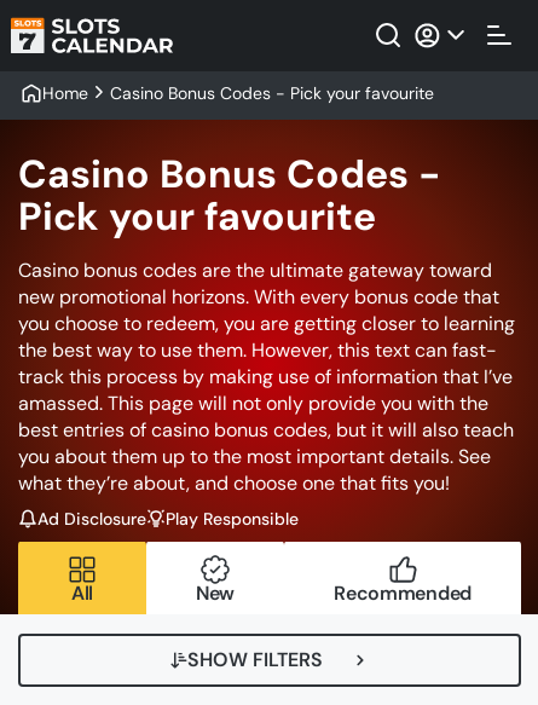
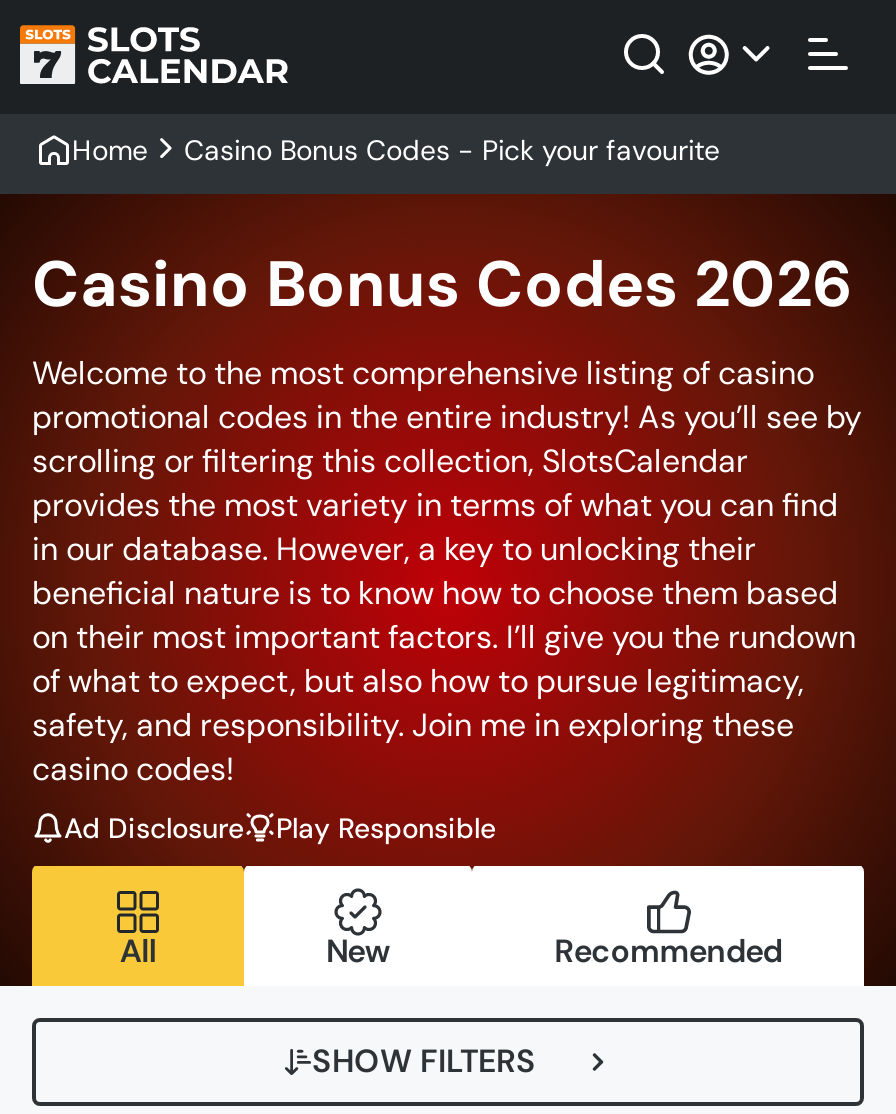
[18,149,515,496] Casino Bonus Codes - | Pick your favourite | Casino bonus codes are the ultimate gateway toward | new promotional horizons. With every bonus code that | you choose to redeem, you are getting closer to learning | the best way to use them. However, this text can fast- | track this process by making use of information that I’ve | amassed. This page will not only provide you with the | best entries of casino bonus codes, but it will also teach | you about them up to the most important details. See | what they’re about, and choose one that fits you! -> [32,242,862,790] Casino Bonus Codes 2026 | Welcome to the most comprehensive listing of casino | promotional codes in the entire industry! As you’ll see by | scrolling or filtering this collection, SlotsCalendar | provides the most variety in terms of what you can find | in our database. However, a key to unlocking their | beneficial nature is to know how to choose them based | on their most important factors. I’ll give you the rundown | of what to expect, but also how to pursue legitimacy, | safety, and responsibility. Join me in exploring these | casino codes!

